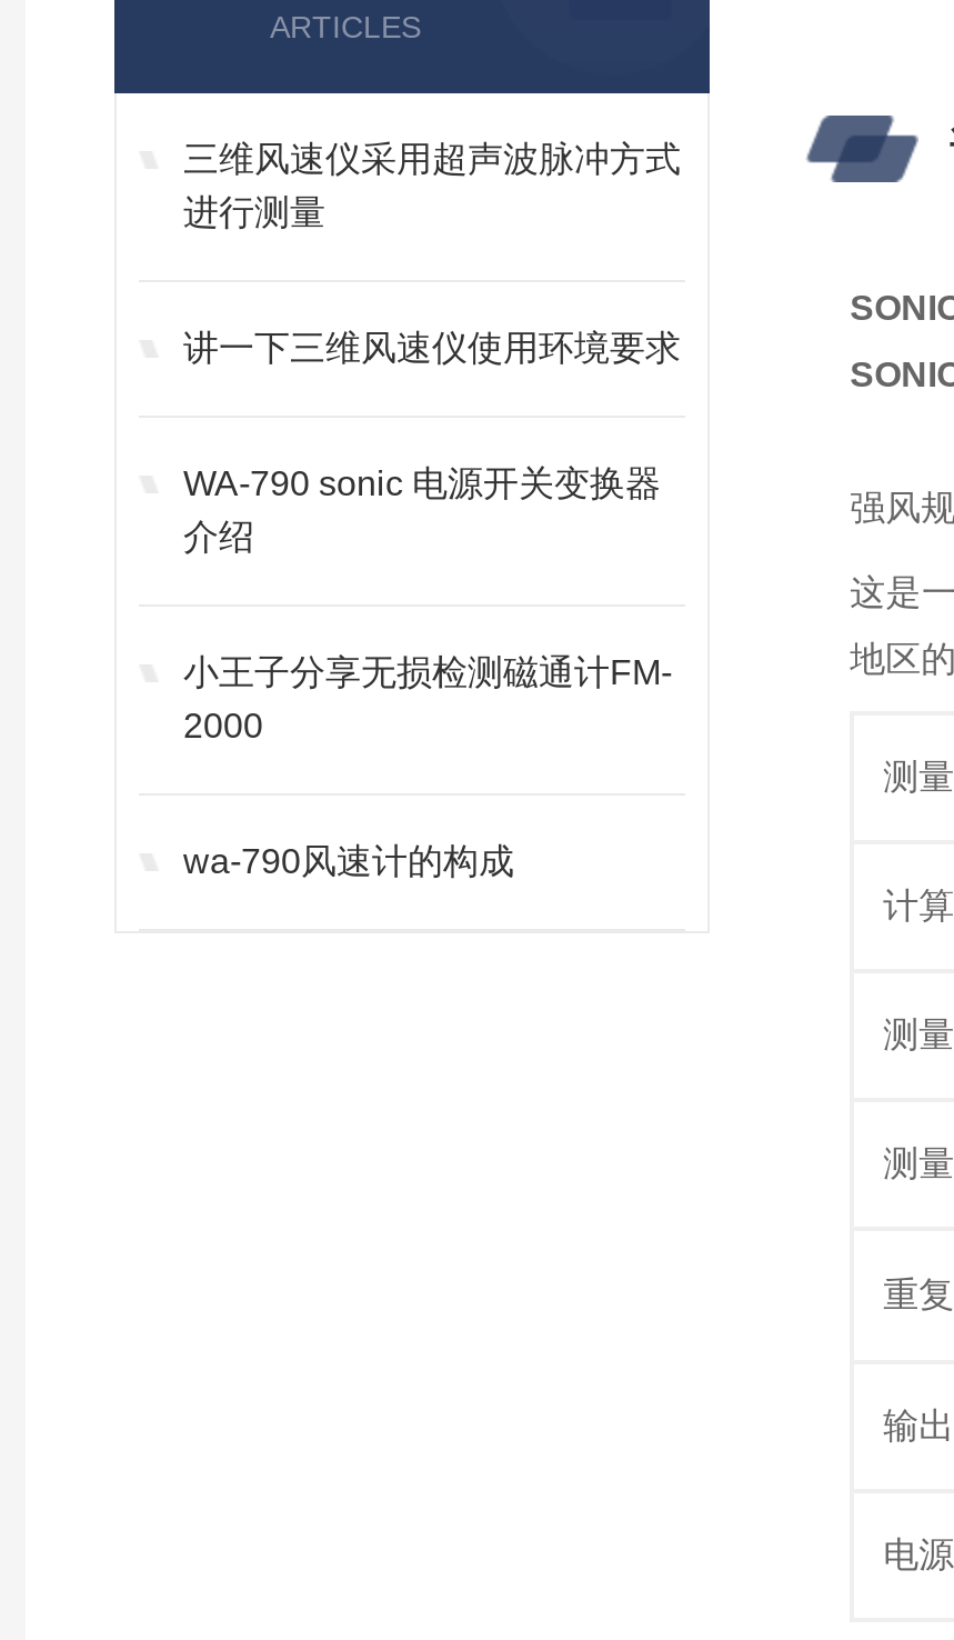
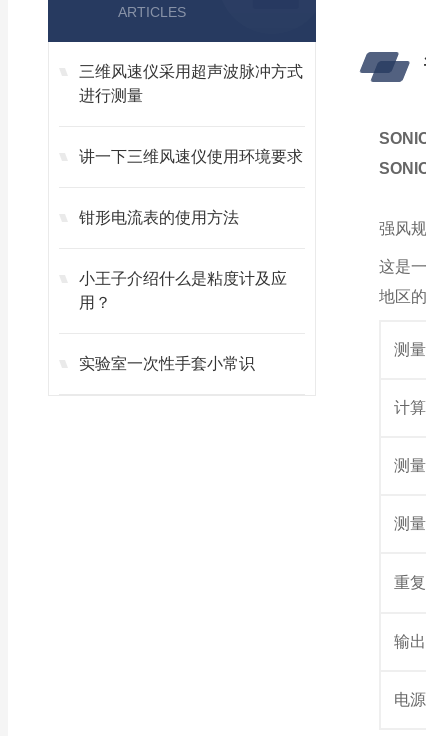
[183,464,661,556] WA-790 sonic 电源开关变换器 | 介绍 -> [79,209,239,226] 钳形电流表的使用方法
[183,653,672,744] 小王子分享无损检测磁通计FM- | 2000 -> [79,270,287,311] 小王子介绍什么是粘度计及应 | 用？
[183,842,514,880] wa-790风速计的构成 -> [79,355,255,372] 实验室一次性手套小常识

